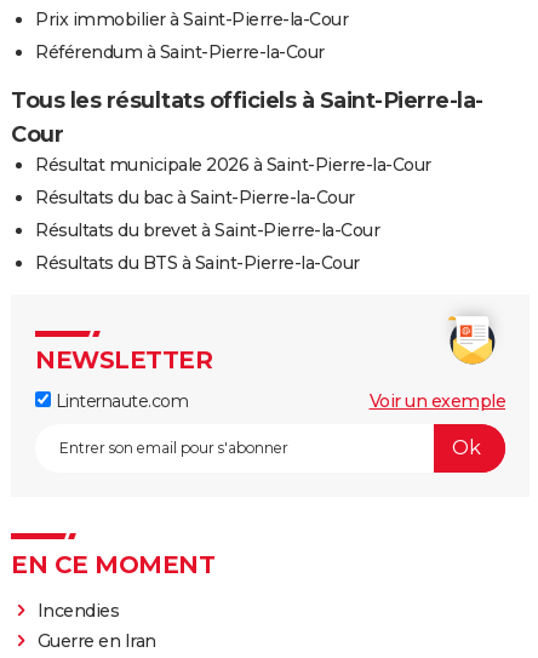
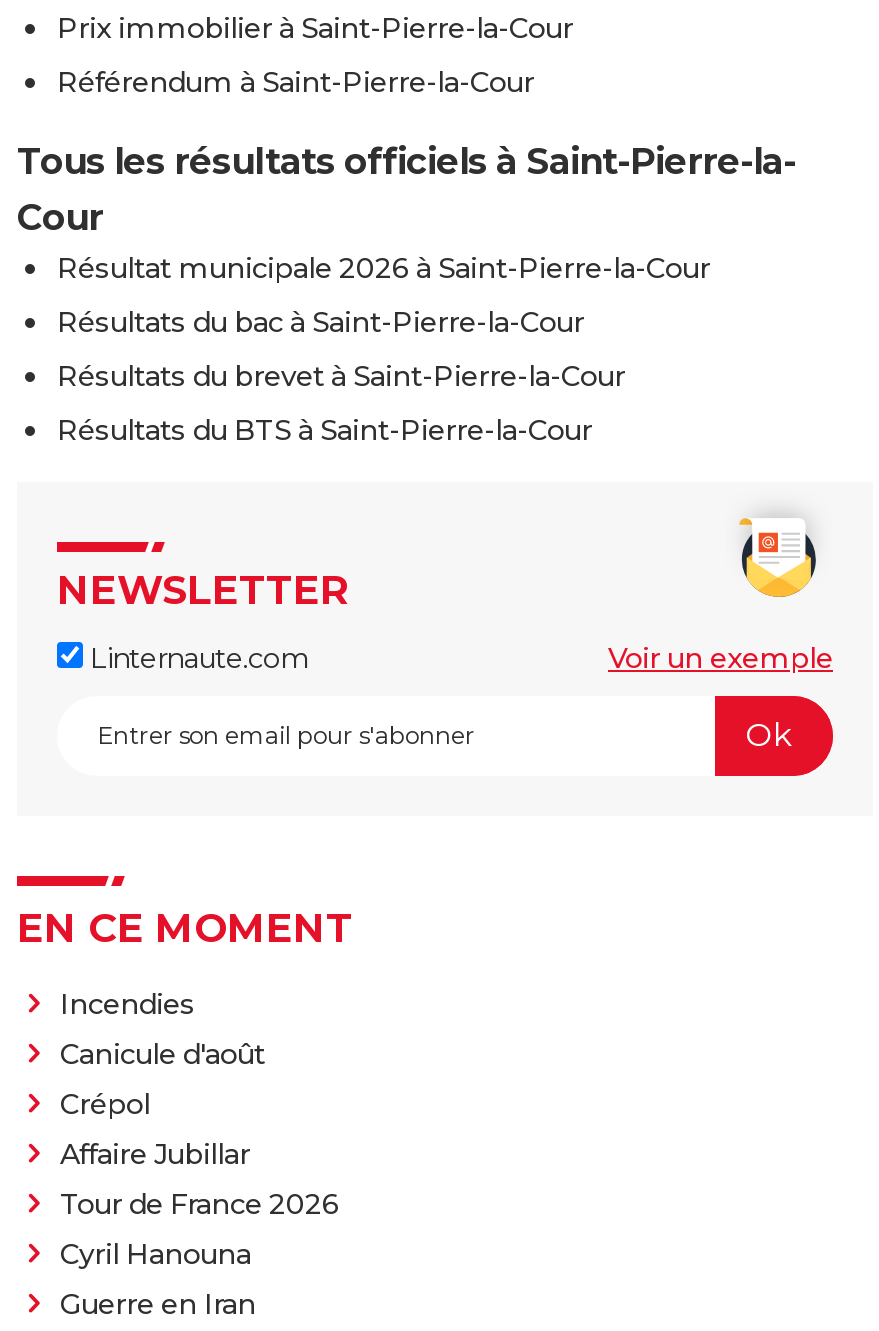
none -> [60,1036,339,1272] Canicule d'août | Crépol | Affaire Jubillar | Tour de France 2026 | Cyril Hanouna

